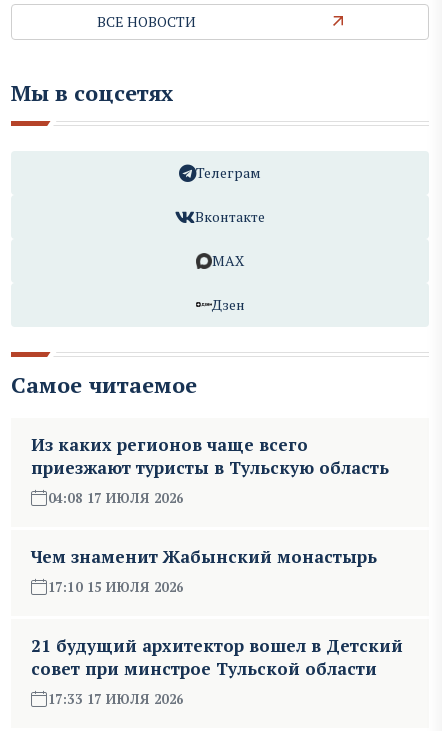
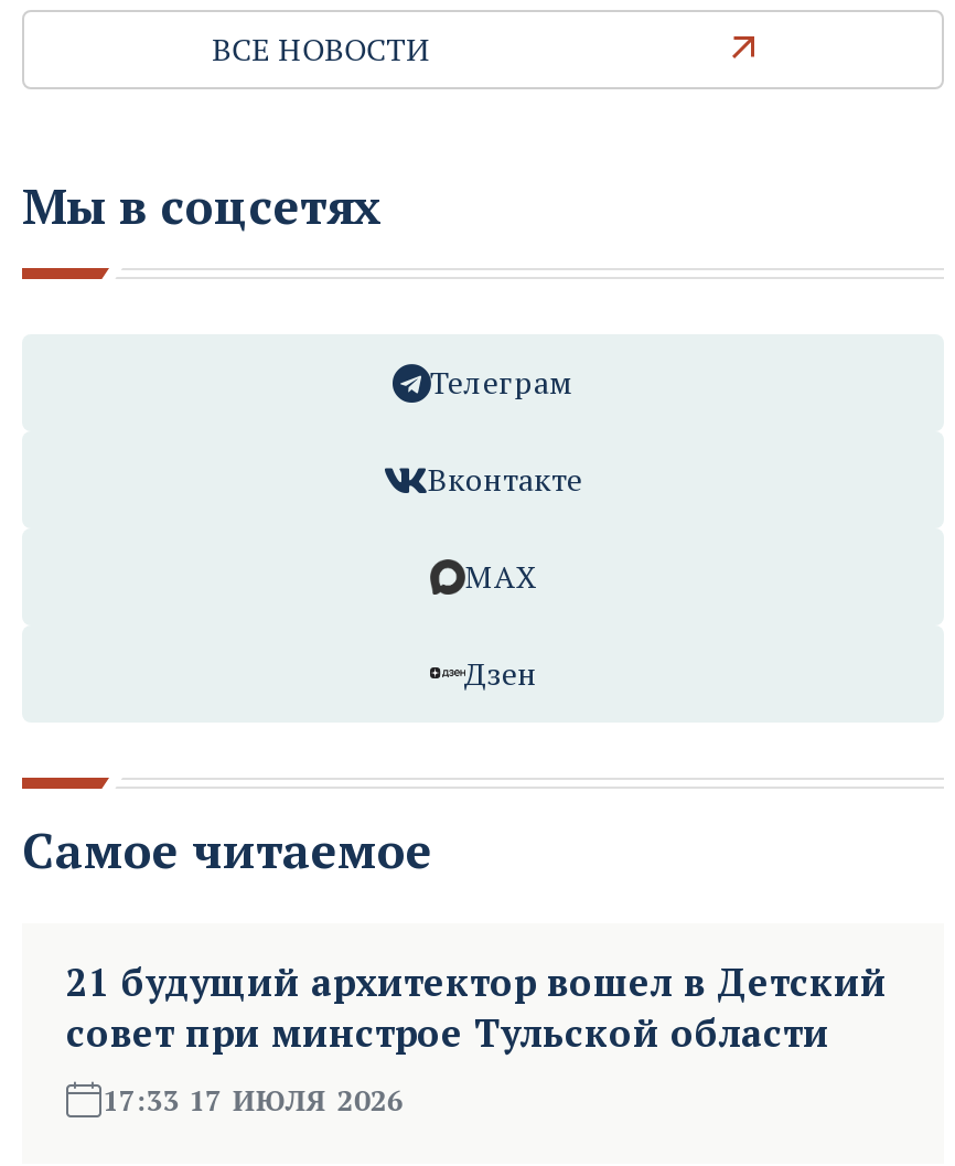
[31,433,389,596] Из каких регионов чаще всего | приезжают туристы в Тульскую область | 04:08 17 ИЮЛЯ 2026 | Чем знаменит Жабынский монастырь | 17:10 15 ИЮЛЯ 2026 -> none

